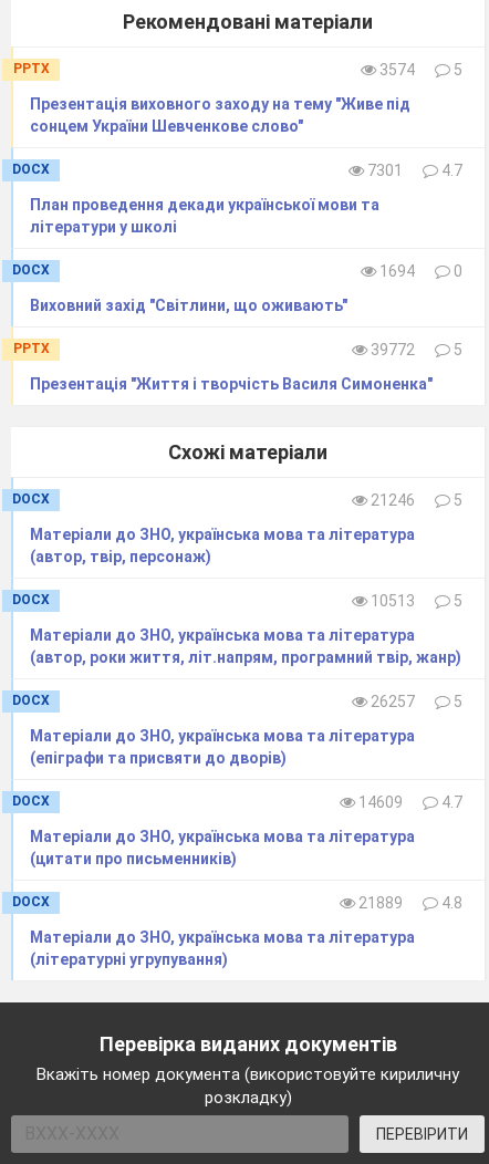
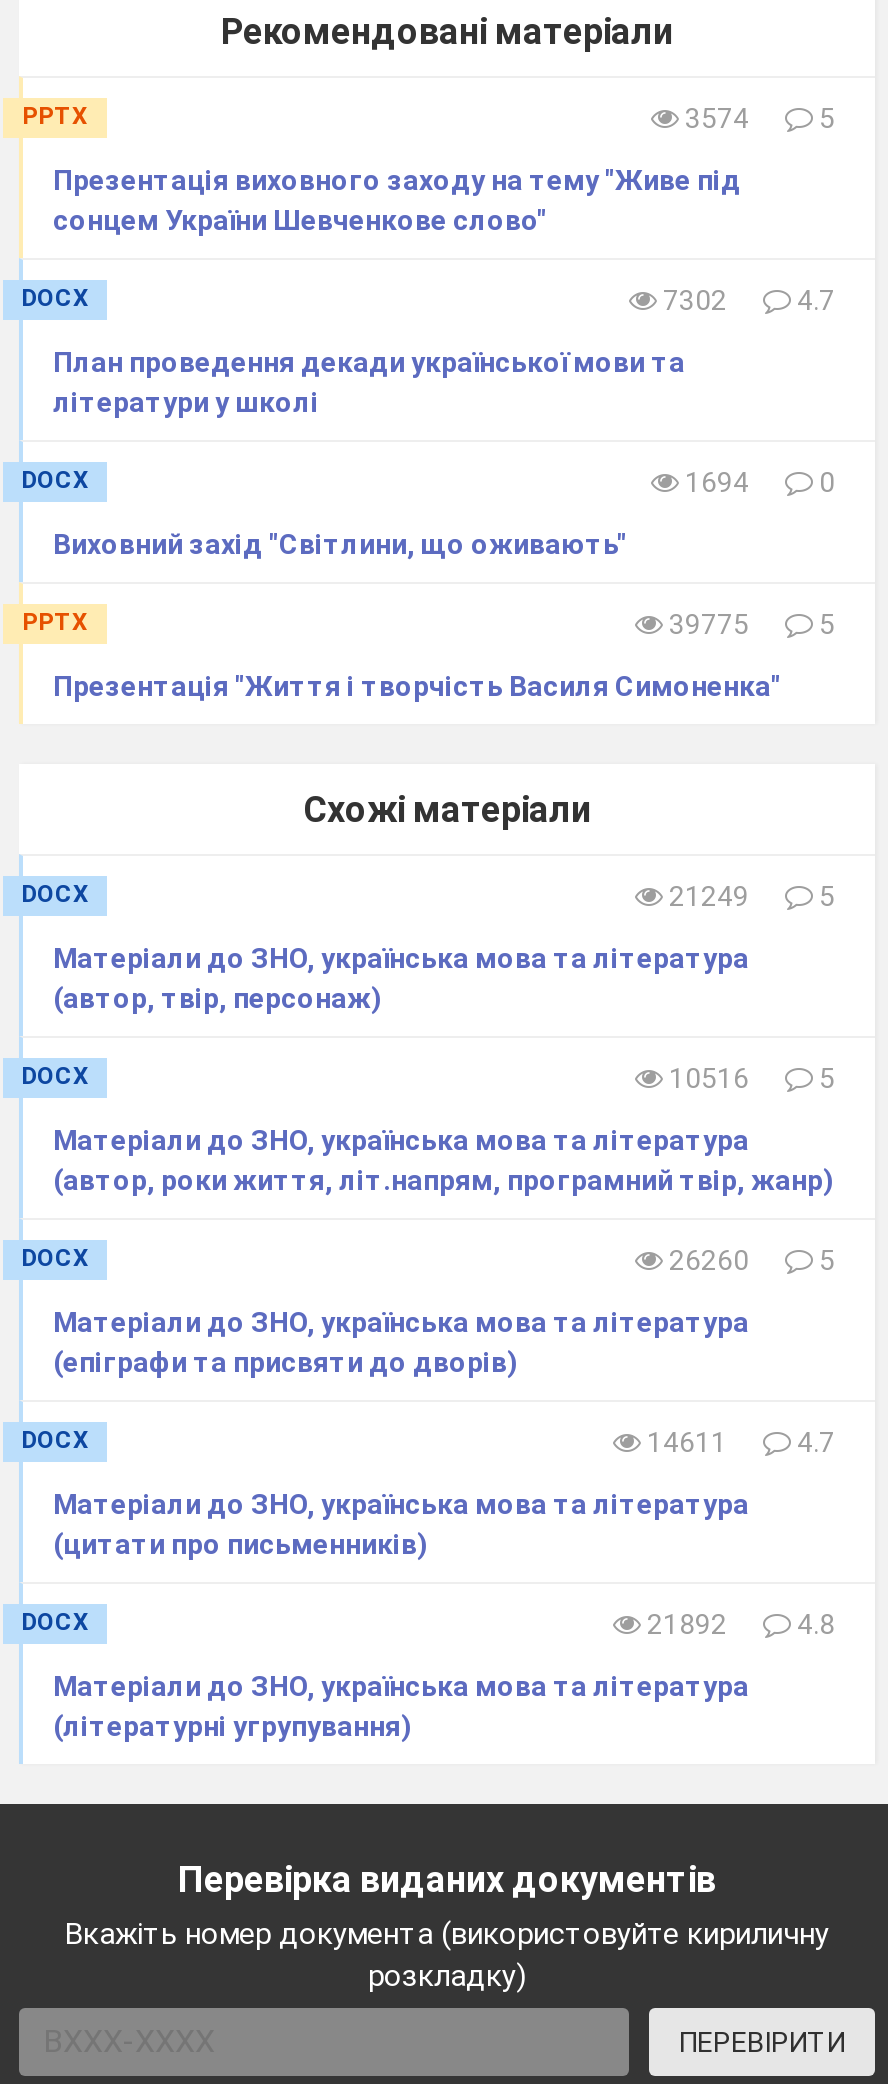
[364,161,462,179] 7301 4.7 -> [657,284,835,316] 7302 4.7
[367,341,462,358] 39772 5 -> [663,608,835,640] 39775 5
[367,491,462,509] 21246 5 -> [663,880,835,912] 21249 5
[367,592,462,610] 10513 5 -> [663,1062,835,1094] 10516 5
[367,693,462,710] 26257 5 -> [663,1244,835,1276] 26260 5
[355,793,462,811] 14609 4.7 -> [641,1426,835,1458] 14611 4.7
[355,894,462,912] 21889 4.8 -> [641,1608,835,1640] 21892 4.8

